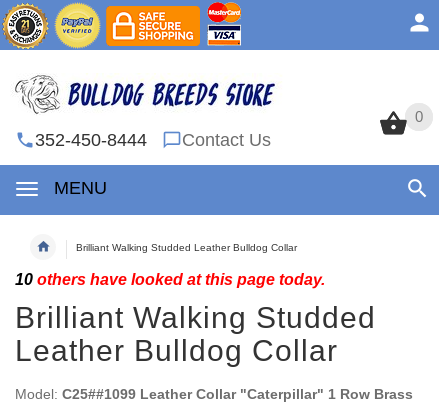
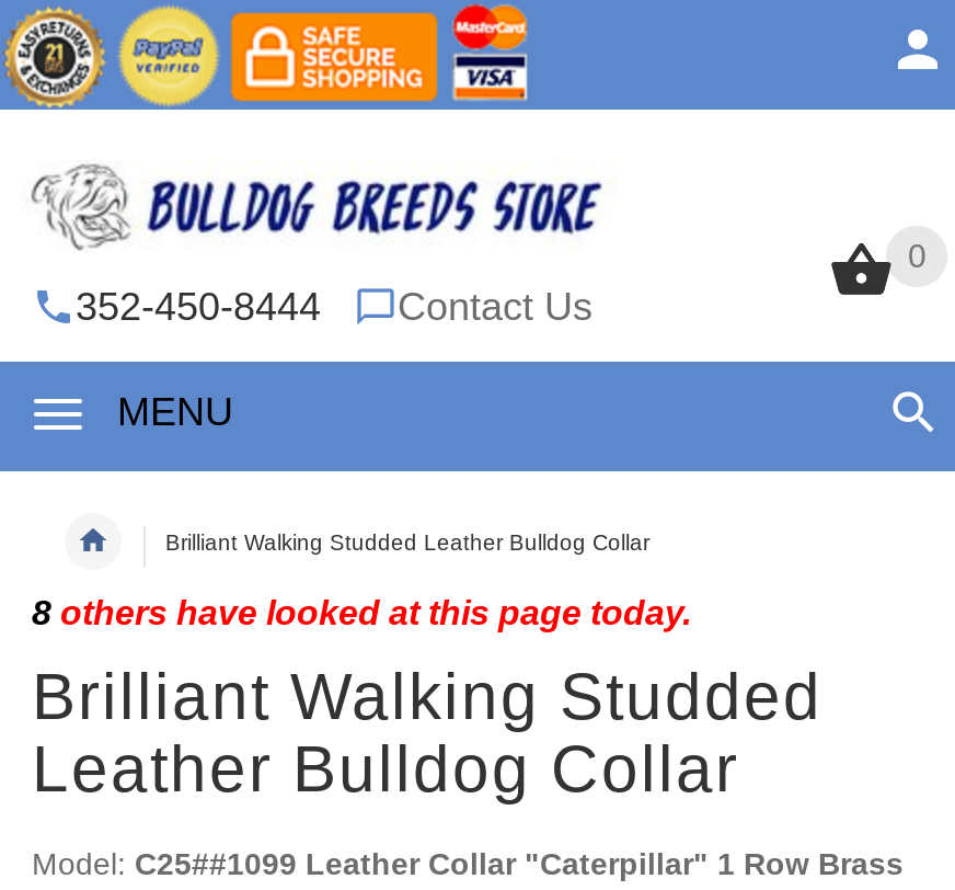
[15,271,325,288] 10 others have looked at this page today. -> [32,594,691,631] 8 others have looked at this page today.

